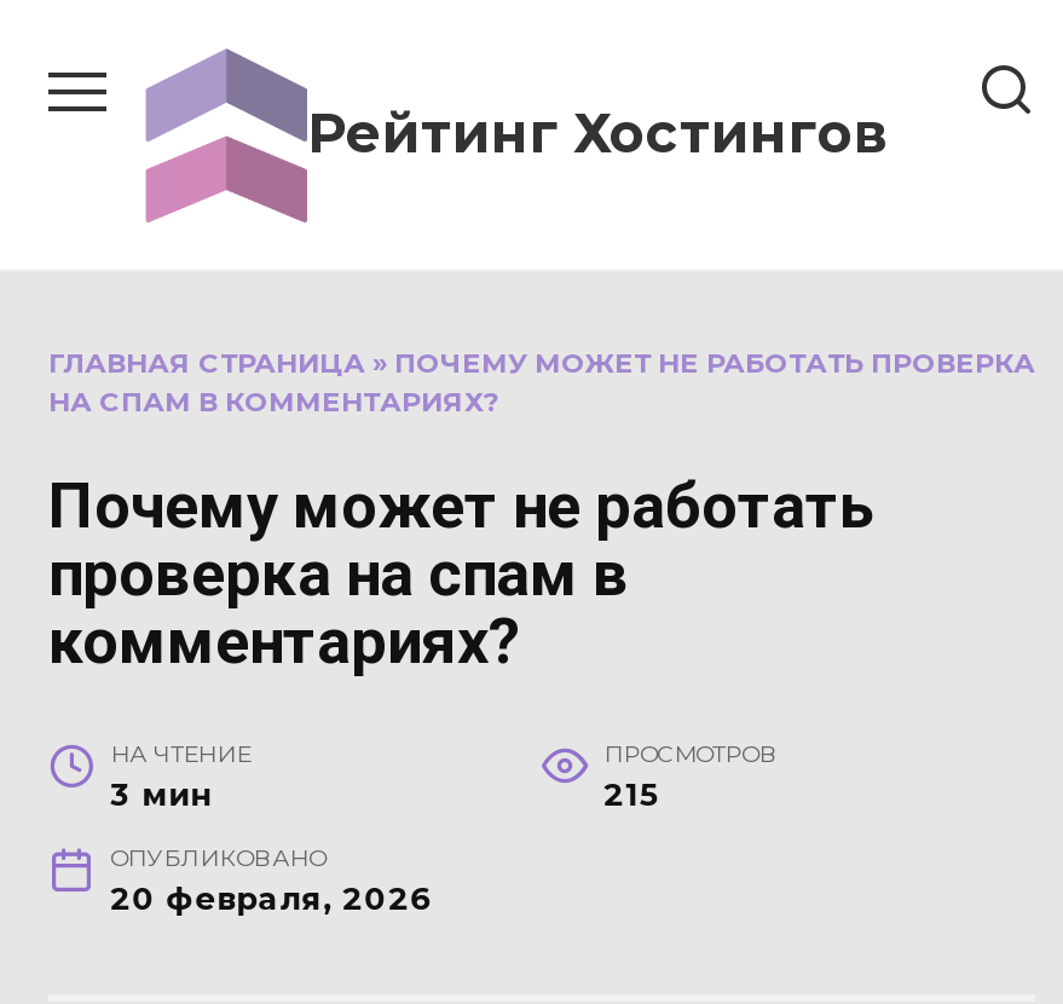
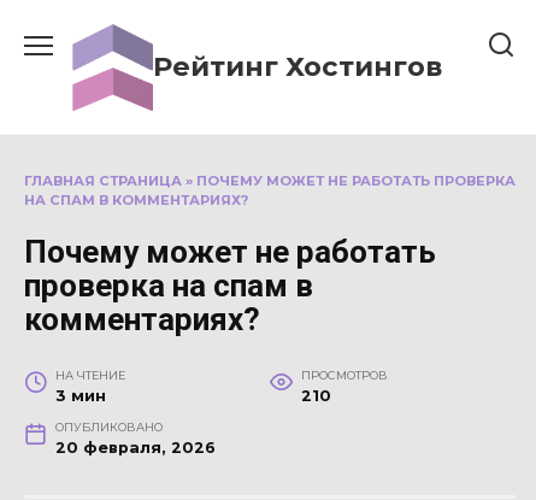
[604,776,659,812] 215 -> [301,387,331,405] 210

